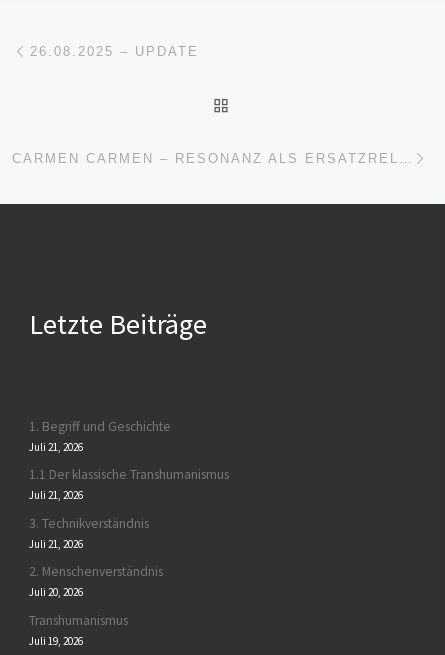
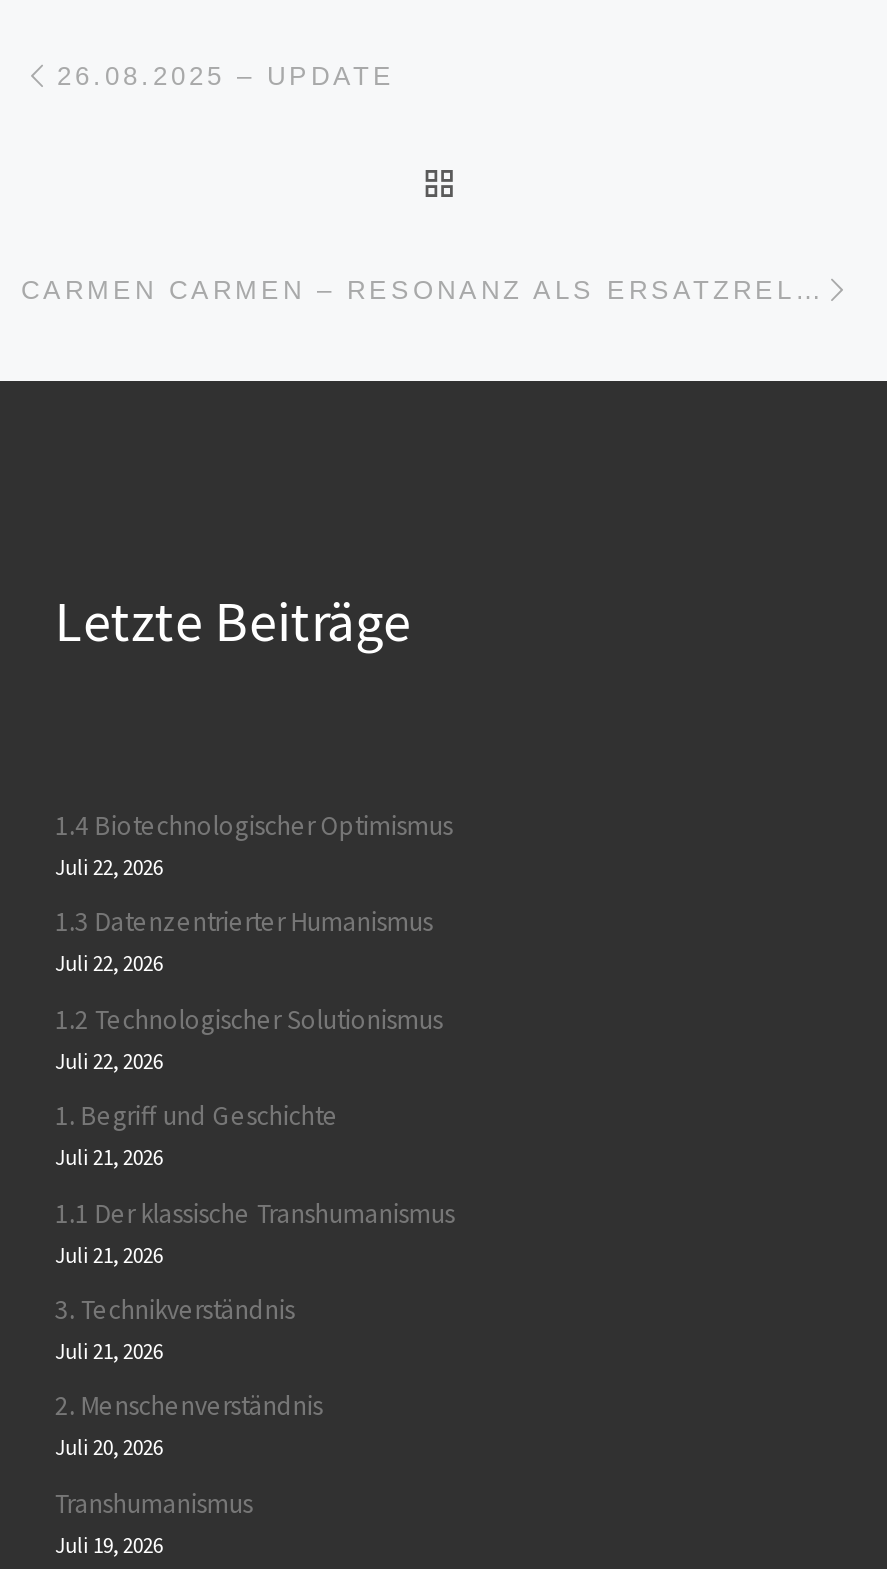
none -> [55,809,453,1074] 1.4 Biotechnologischer Optimismus | Juli 22, 2026 | 1.3 Datenzentrierter Humanismus | Juli 22, 2026 | 1.2 Technologischer Solutionismus | Juli 22, 2026

